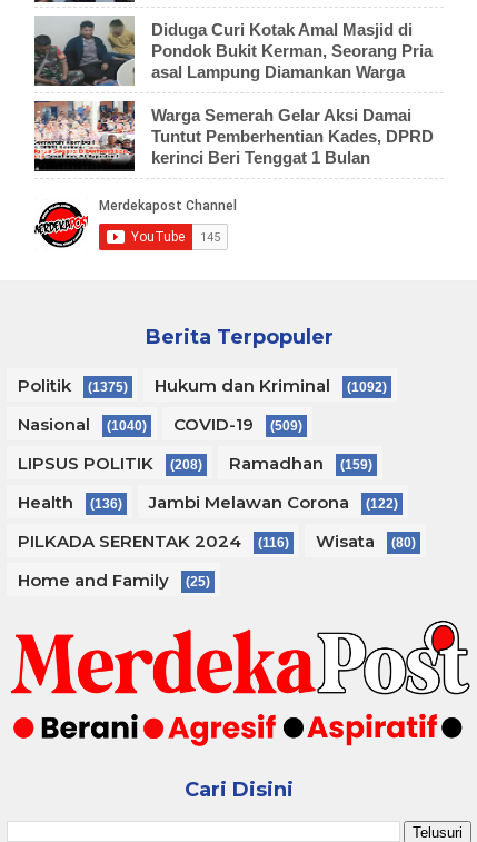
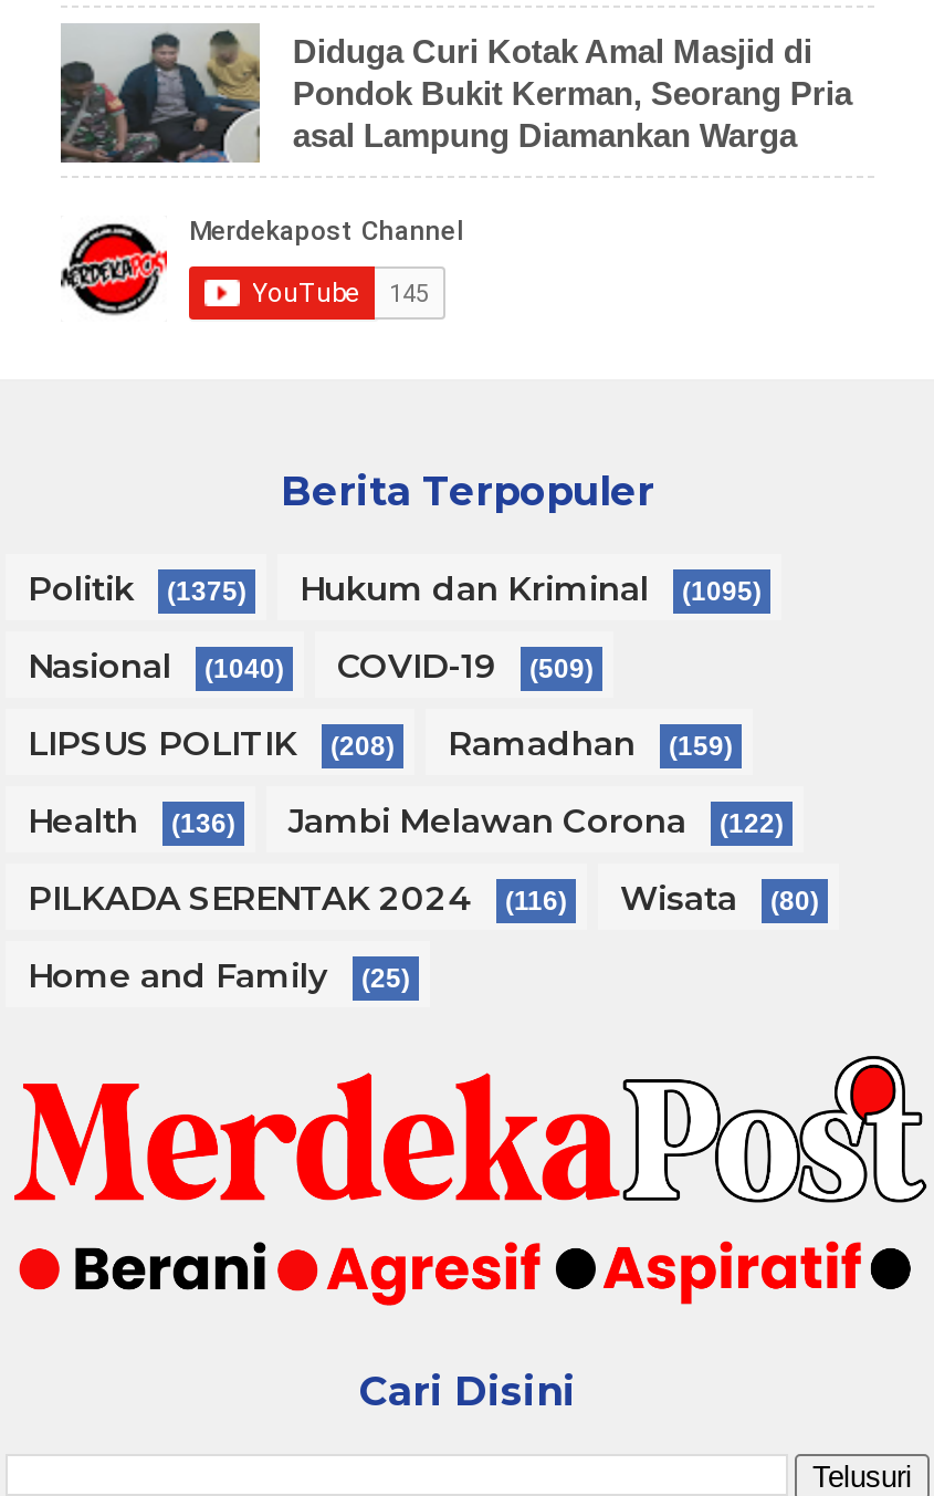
[33,101,434,172] [image] | Warga Semerah Gelar Aksi Damai | Tuntut Pemberhentian Kades, DPRD | kerinci Beri Tenggat 1 Bulan -> none
[18,375,387,396] Politik (1375) Hukum dan Kriminal (1092) -> [28,567,762,609] Politik (1375) Hukum dan Kriminal (1095)

